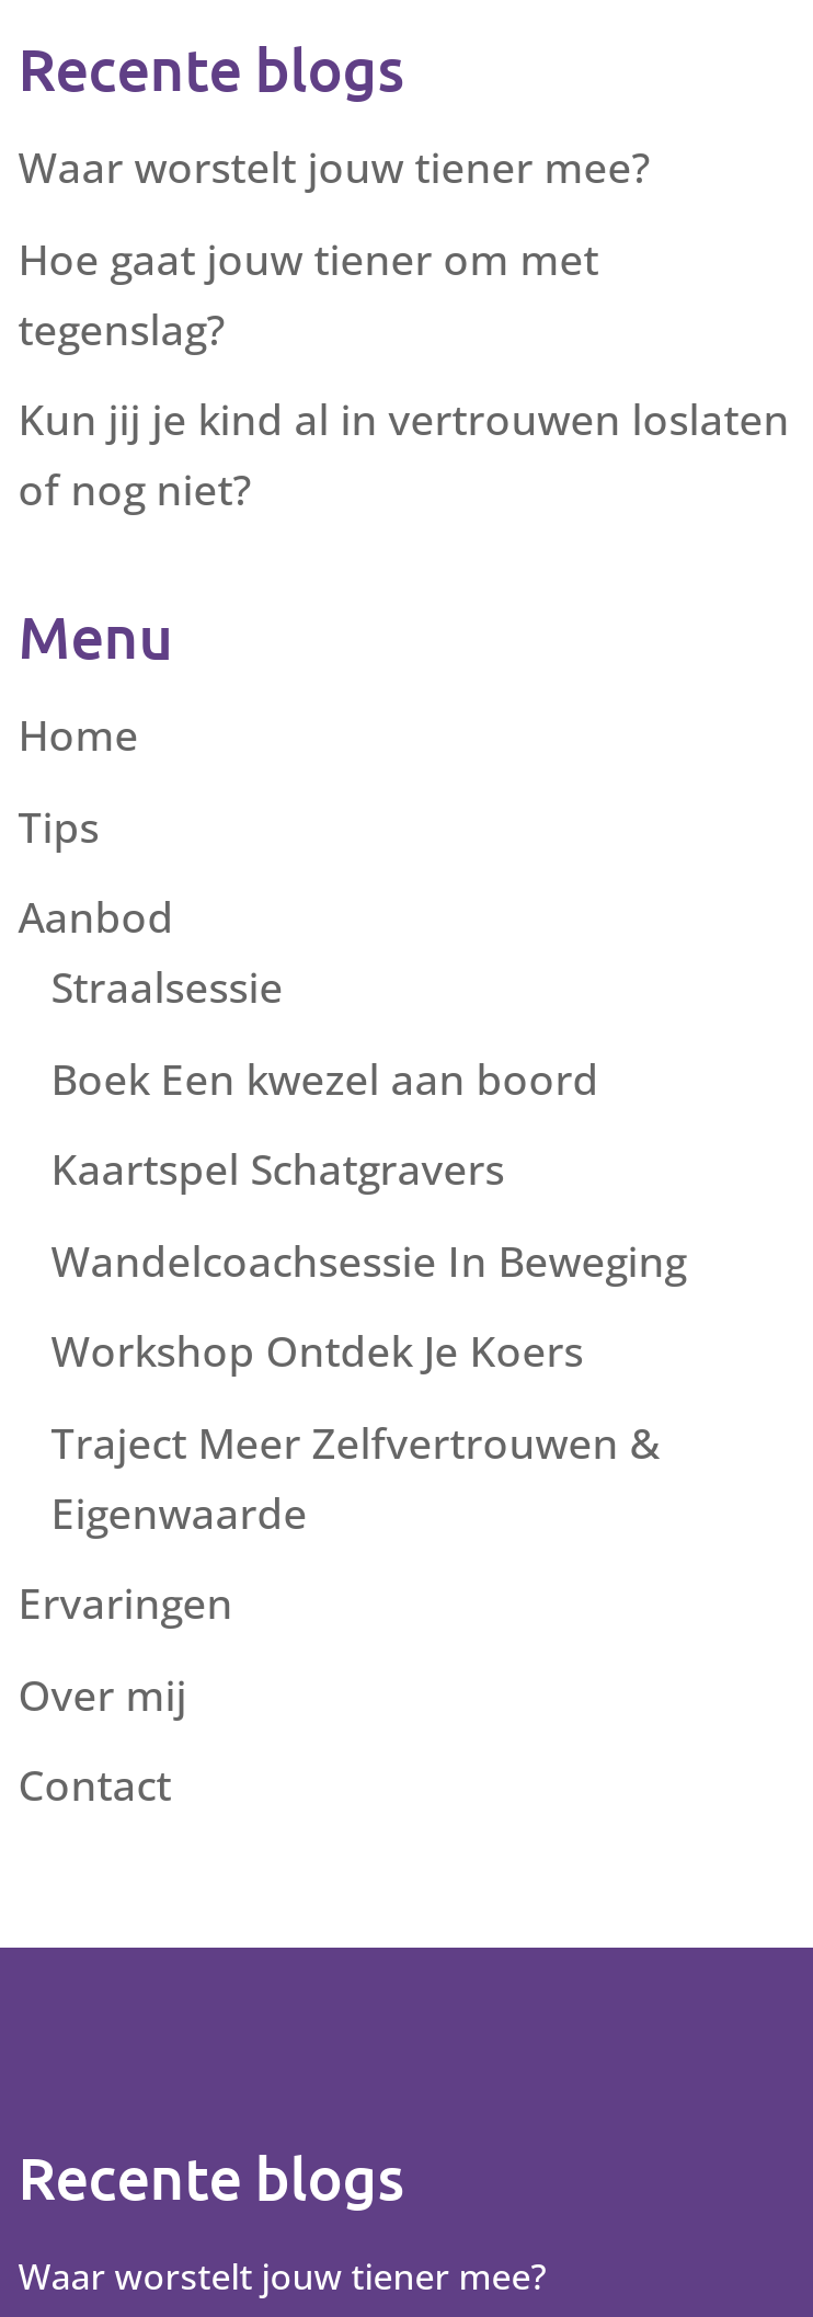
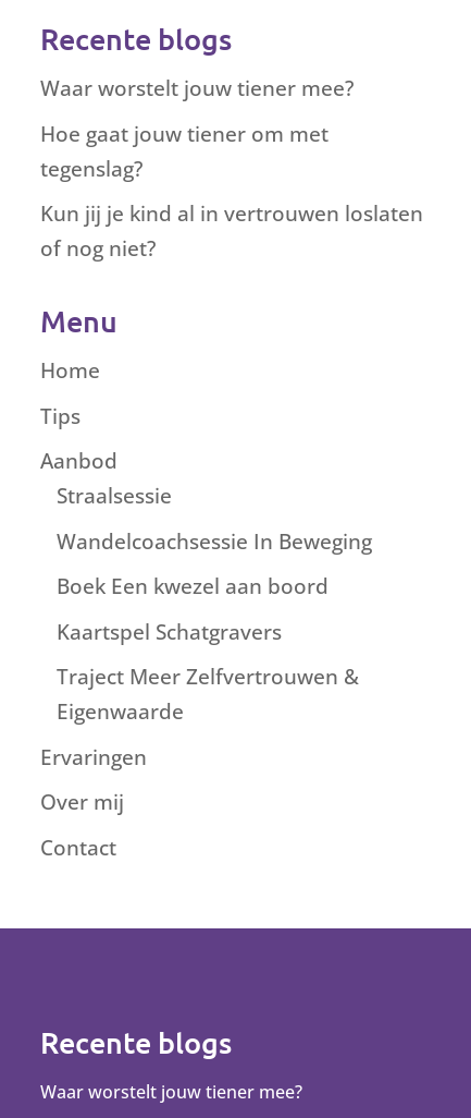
moved [51,1051,599,1199] -> [56,573,328,646]: Boek Een kwezel aan boord | Kaartspel Schatgravers
moved [51,1233,687,1290] -> [56,527,372,556]: Wandelcoachsessie In Beweging
[51,1324,584,1381] Workshop Ontdek Je Koers -> none

